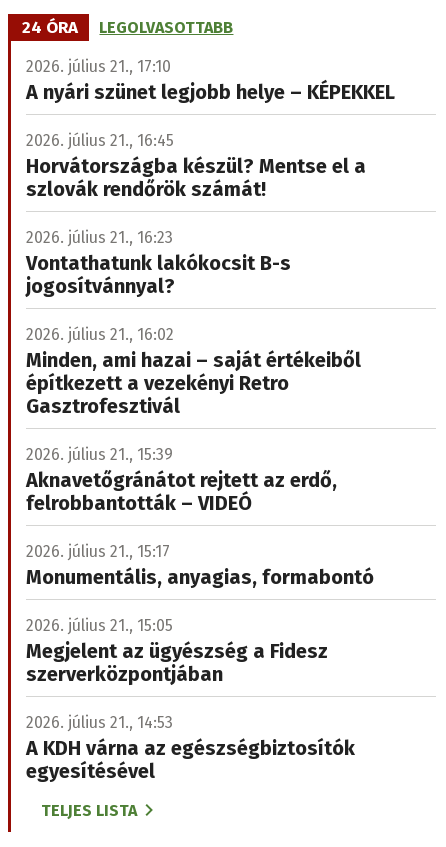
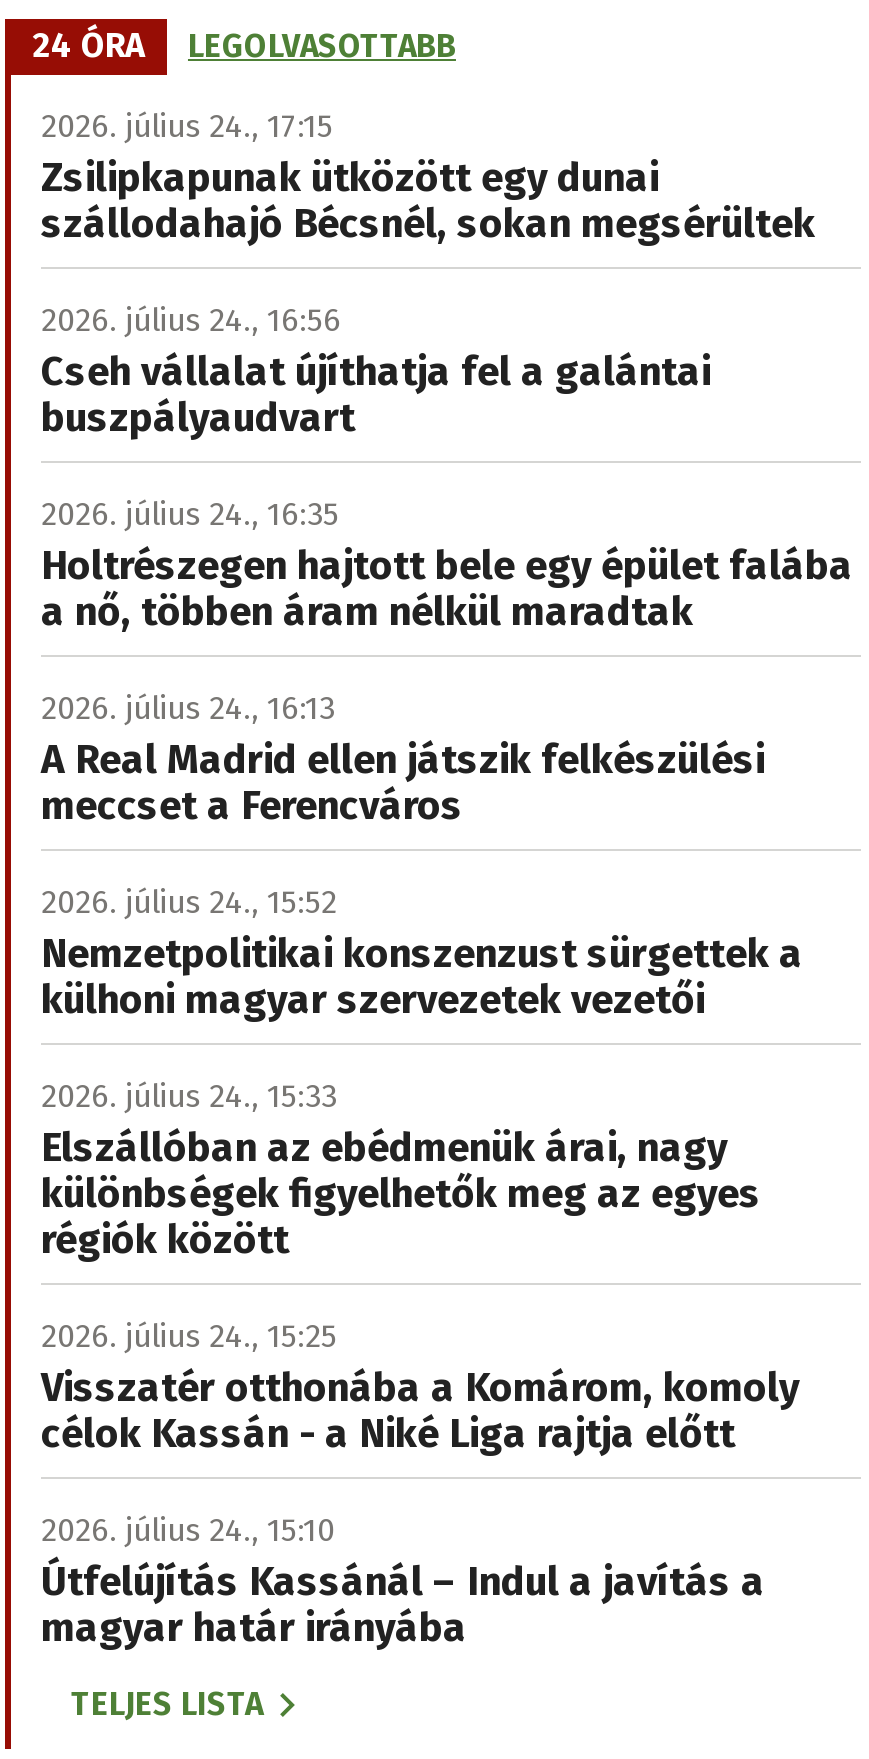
[26,57,395,104] 2026. július 21., 17:10 | A nyári szünet legjobb helye – KÉPEKKEL -> [41,106,815,246] 2026. július 24., 17:15 | Zsilipkapunak ütközött egy dunai | szállodahajó Bécsnél, sokan megsérültek
[26,131,366,201] 2026. július 21., 16:45 | Horvátországba készül? Mentse el a | szlovák rendőrök számát! -> [41,300,711,440] 2026. július 24., 16:56 | Cseh vállalat újíthatja fel a galántai | buszpályaudvart
[26,228,291,298] 2026. július 21., 16:23 | Vontathatunk lakókocsit B-s | jogosítvánnyal? -> [41,494,853,634] 2026. július 24., 16:35 | Holtrészegen hajtott bele egy épület falába | a nő, többen áram nélkül maradtak
[26,325,361,418] 2026. július 21., 16:02 | Minden, ami hazai – saját értékeiből | építkezett a vezekényi Retro | Gasztrofesztivál -> [41,688,765,828] 2026. július 24., 16:13 | A Real Madrid ellen játszik felkészülési | meccset a Ferencváros
[26,445,337,515] 2026. július 21., 15:39 | Aknavetőgránátot rejtett az erdő, | felrobbantották – VIDEÓ -> [41,882,803,1022] 2026. július 24., 15:52 | Nemzetpolitikai konszenzust sürgettek a | külhoni magyar szervezetek vezetői
[26,542,374,589] 2026. július 21., 15:17 | Monumentális, anyagias, formabontó -> [41,1076,761,1262] 2026. július 24., 15:33 | Elszállóban az ebédmenük árai, nagy | különbségek figyelhetők meg az egyes | régiók között
[26,616,328,686] 2026. július 21., 15:05 | Megjelent az ügyészség a Fidesz | szerverközpontjában -> [41,1316,799,1456] 2026. július 24., 15:25 | Visszatér otthonába a Komárom, komoly | célok Kassán - a Niké Liga rajtja előtt
[26,713,355,783] 2026. július 21., 14:53 | A KDH várna az egészségbiztosítók | egyesítésével -> [41,1510,765,1650] 2026. július 24., 15:10 | Útfelújítás Kassánál – Indul a javítás a | magyar határ irányába

